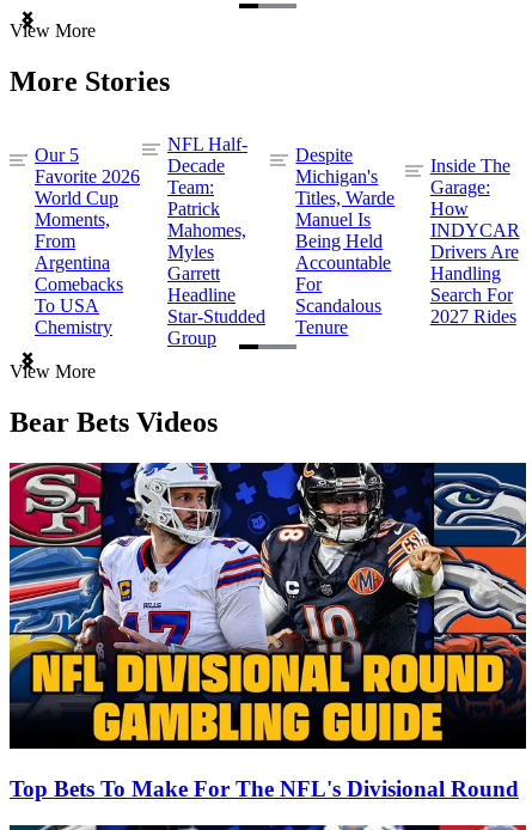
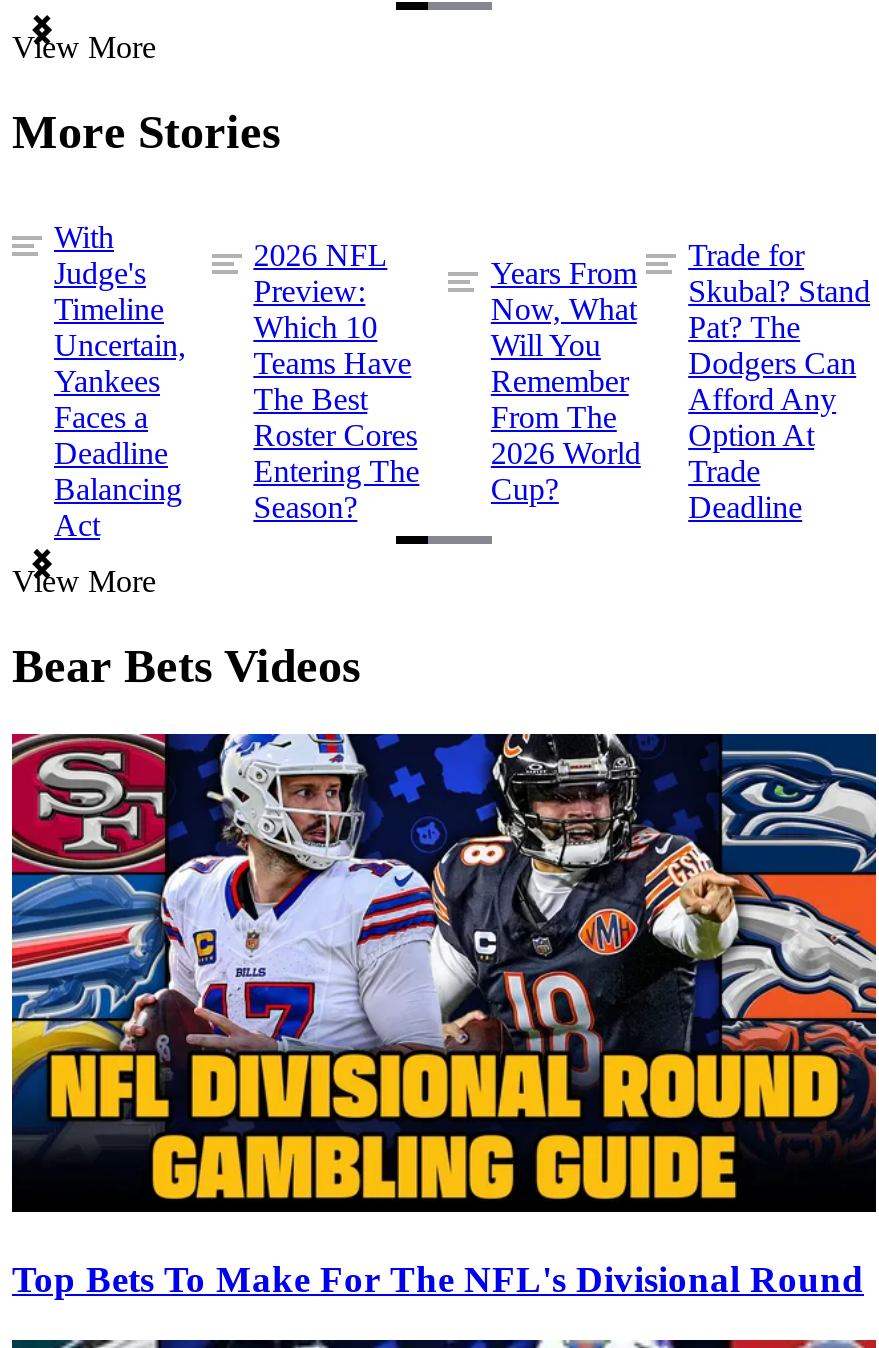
[167,134,265,348] NFL Half- | Decade | Team: | Patrick | Mahomes, | Myles | Garrett | Headline | Star-Studded | Group -> [253,238,419,524] 2026 NFL | Preview: | Which 10 | Teams Have | The Best | Roster Cores | Entering The | Season?
[35,145,140,338] Our 5 | Favorite 2026 | World Cup | Moments, | From | Argentina | Comebacks | To USA | Chemistry -> [54,220,186,542] With | Judge's | Timeline | Uncertain, | Yankees | Faces a | Deadline | Balancing | Act
[296,145,395,338] Despite | Michigan's | Titles, Warde | Manuel Is | Being Held | Accountable | For | Scandalous | Tenure -> [491,256,641,506] Years From | Now, What | Will You | Remember | From The | 2026 World | Cup?
[430,156,520,327] Inside The | Garage: | How | INDYCAR | Drivers Are | Handling | Search For | 2027 Rides -> [688,238,870,524] Trade for | Skubal? Stand | Pat? The | Dodgers Can | Afford Any | Option At | Trade | Deadline

